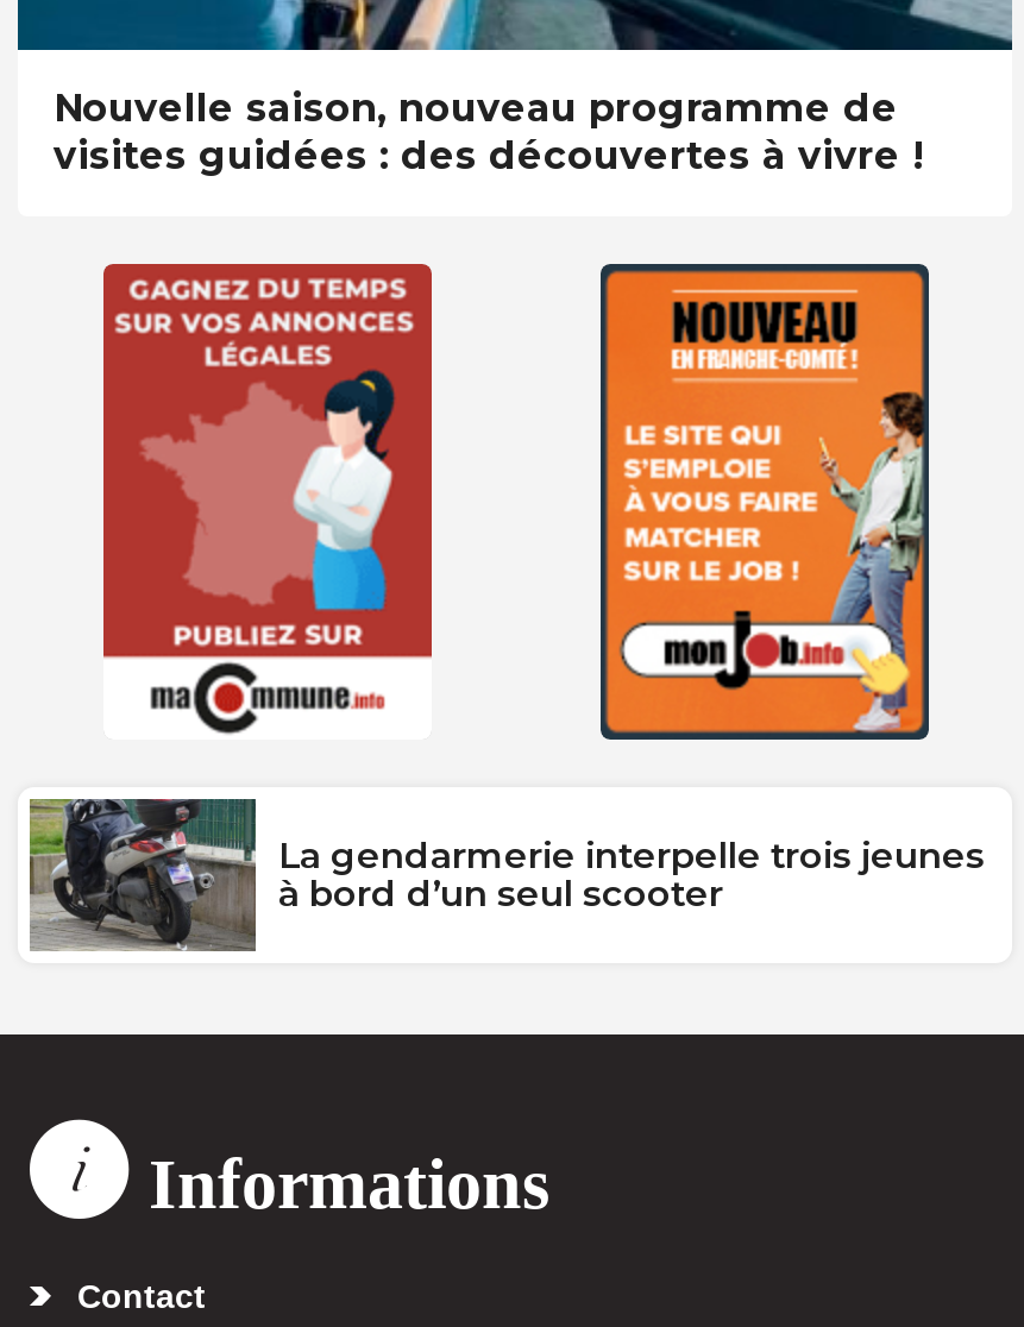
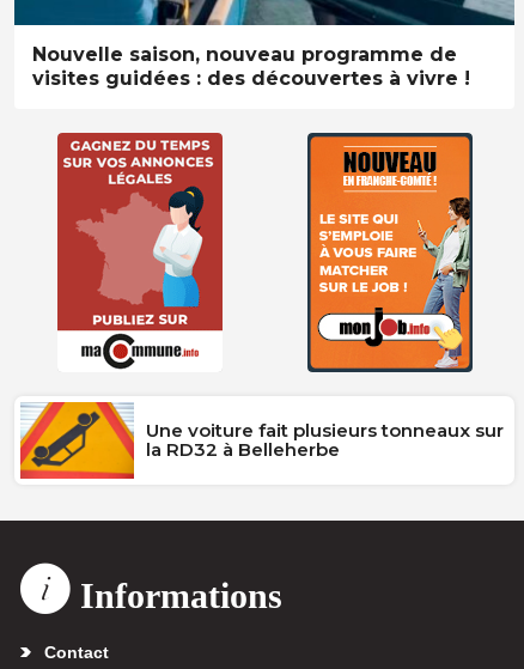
[27,797,985,954] [image] | La gendarmerie interpelle trois jeunes | à bord d’un seul scooter -> [19,401,503,480] [image] | Une voiture fait plusieurs tonneaux sur | la RD32 à Belleherbe

